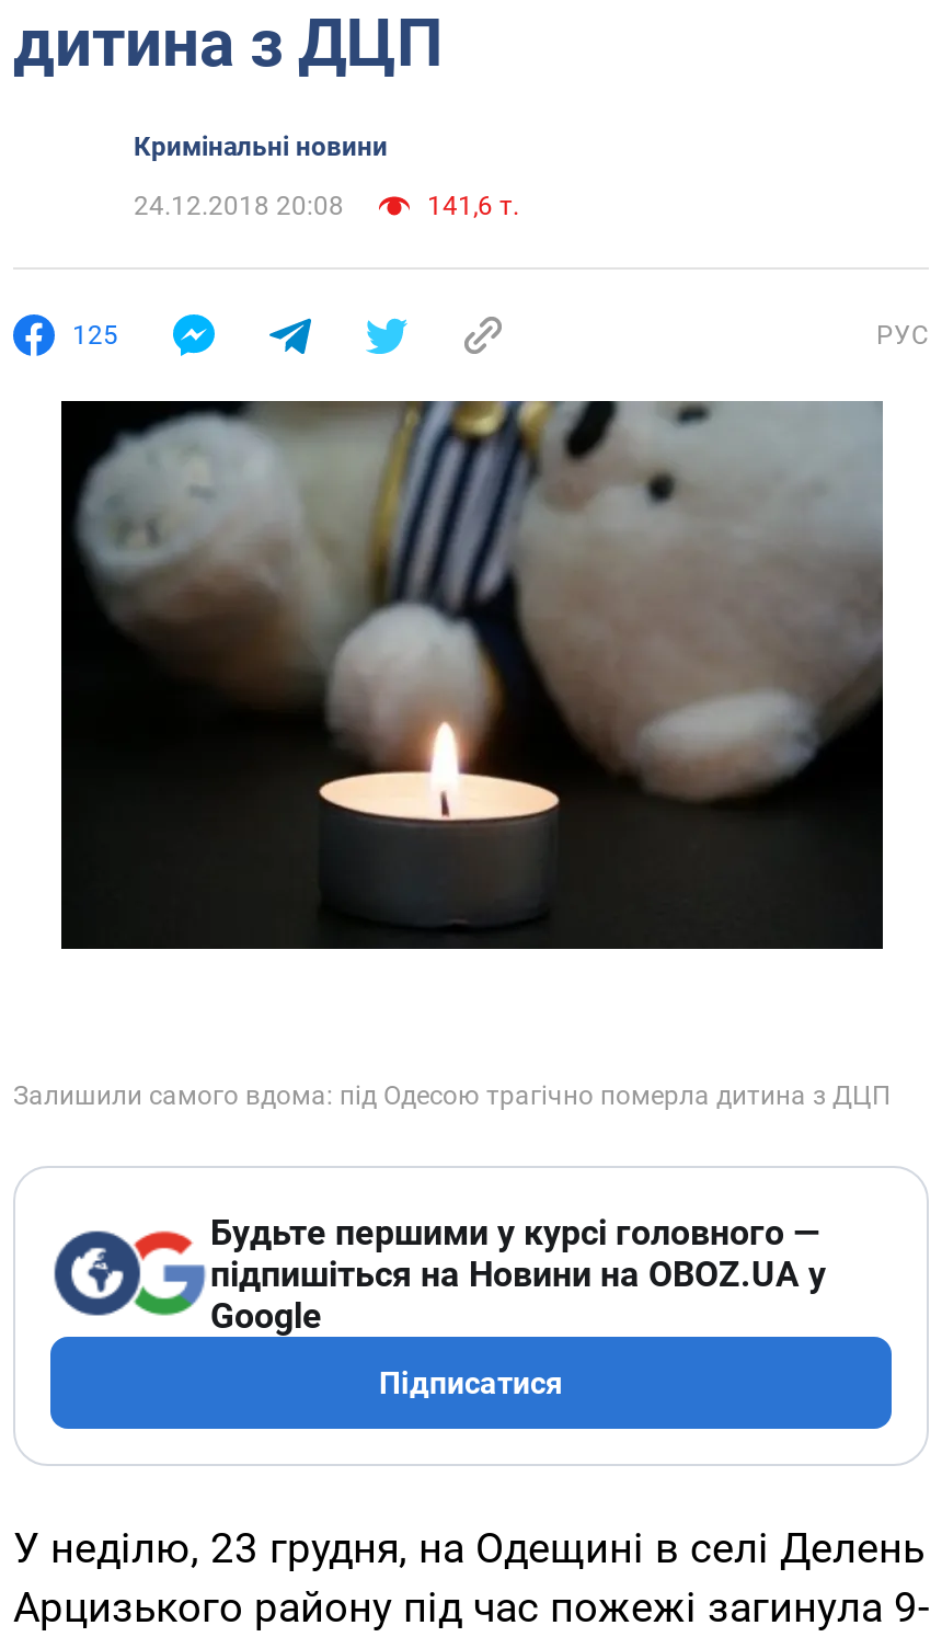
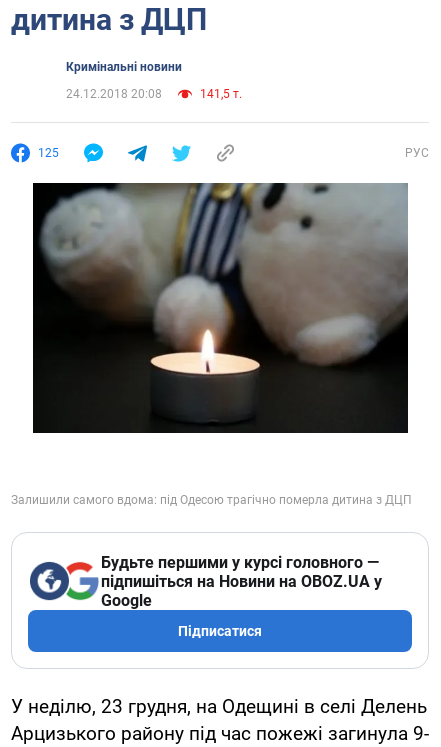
[427,191,519,221] 141,6 т. -> [200,87,242,101] 141,5 т.

